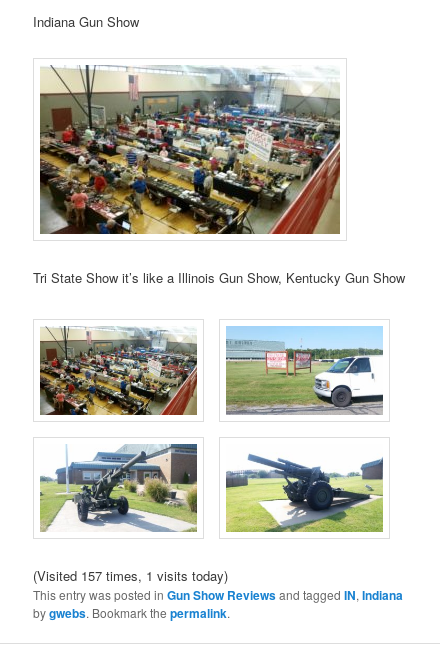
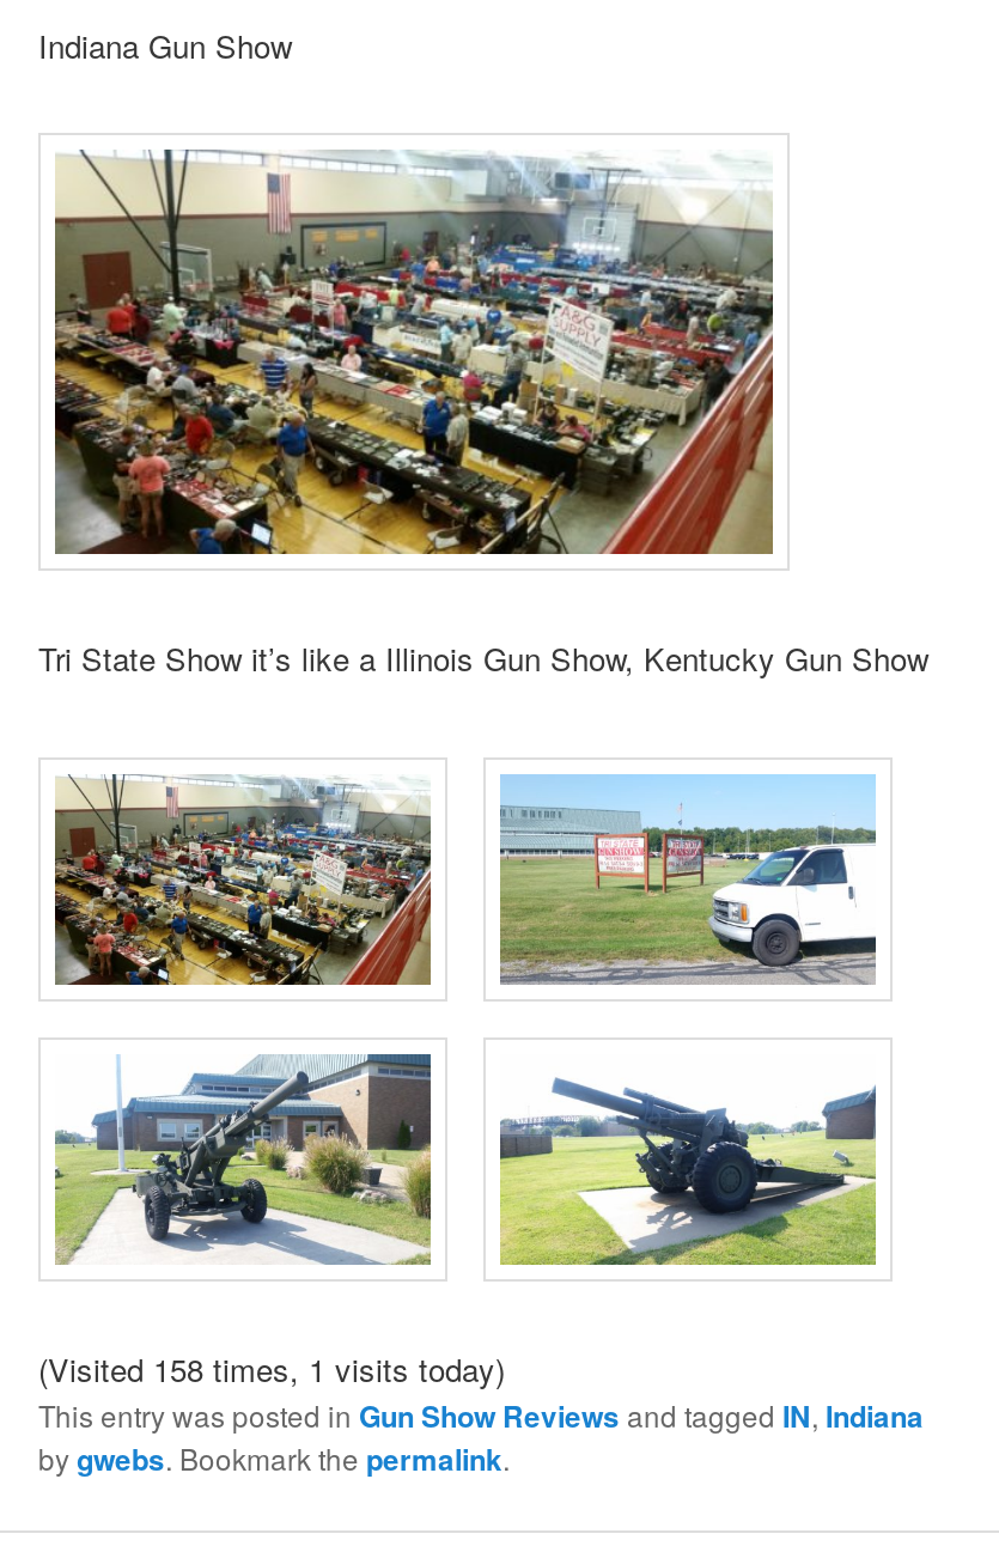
[33,566,228,585] (Visited 157 times, 1 visits today) -> [38,1347,505,1392] (Visited 158 times, 1 visits today)

